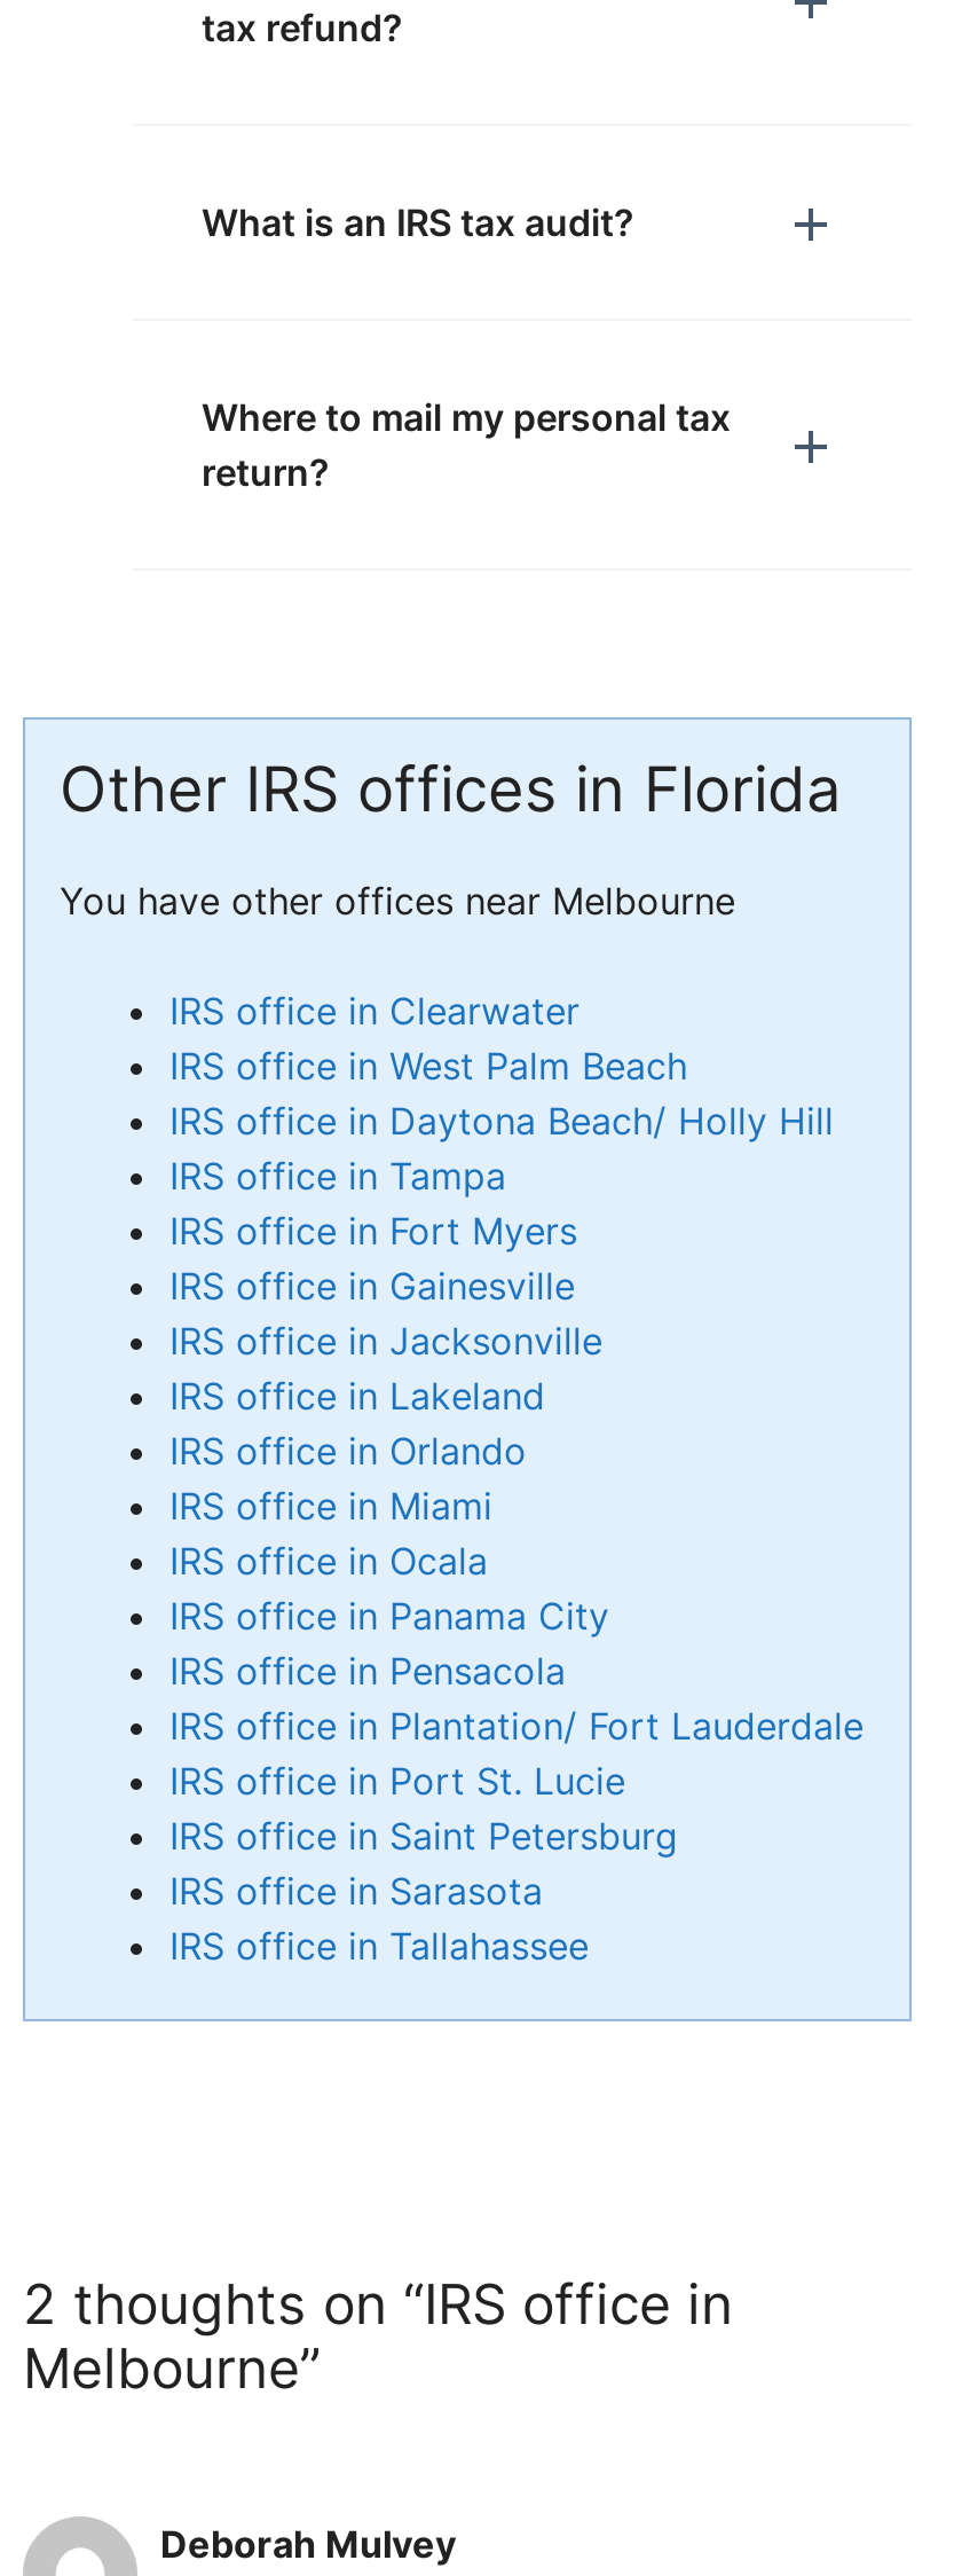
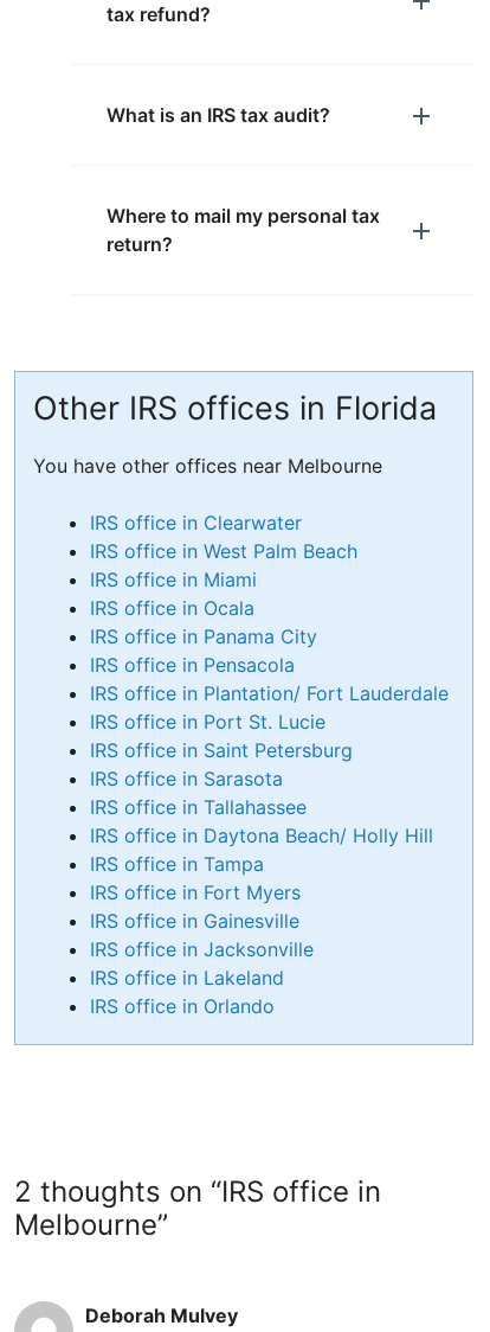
moved [169,1098,834,1474] -> [90,824,433,1018]: IRS office in Daytona Beach/ Holly Hill | IRS office in Tampa | IRS office in Fort Myers | IRS office in Gainesville | IRS office in Jacksonville | IRS office in Lakeland | IRS office in Orlando
moved [169,1483,864,1969] -> [90,568,449,819]: IRS office in Miami | IRS office in Ocala | IRS office in Panama City | ... | IRS office in Sarasota | IRS office in Tallahassee

